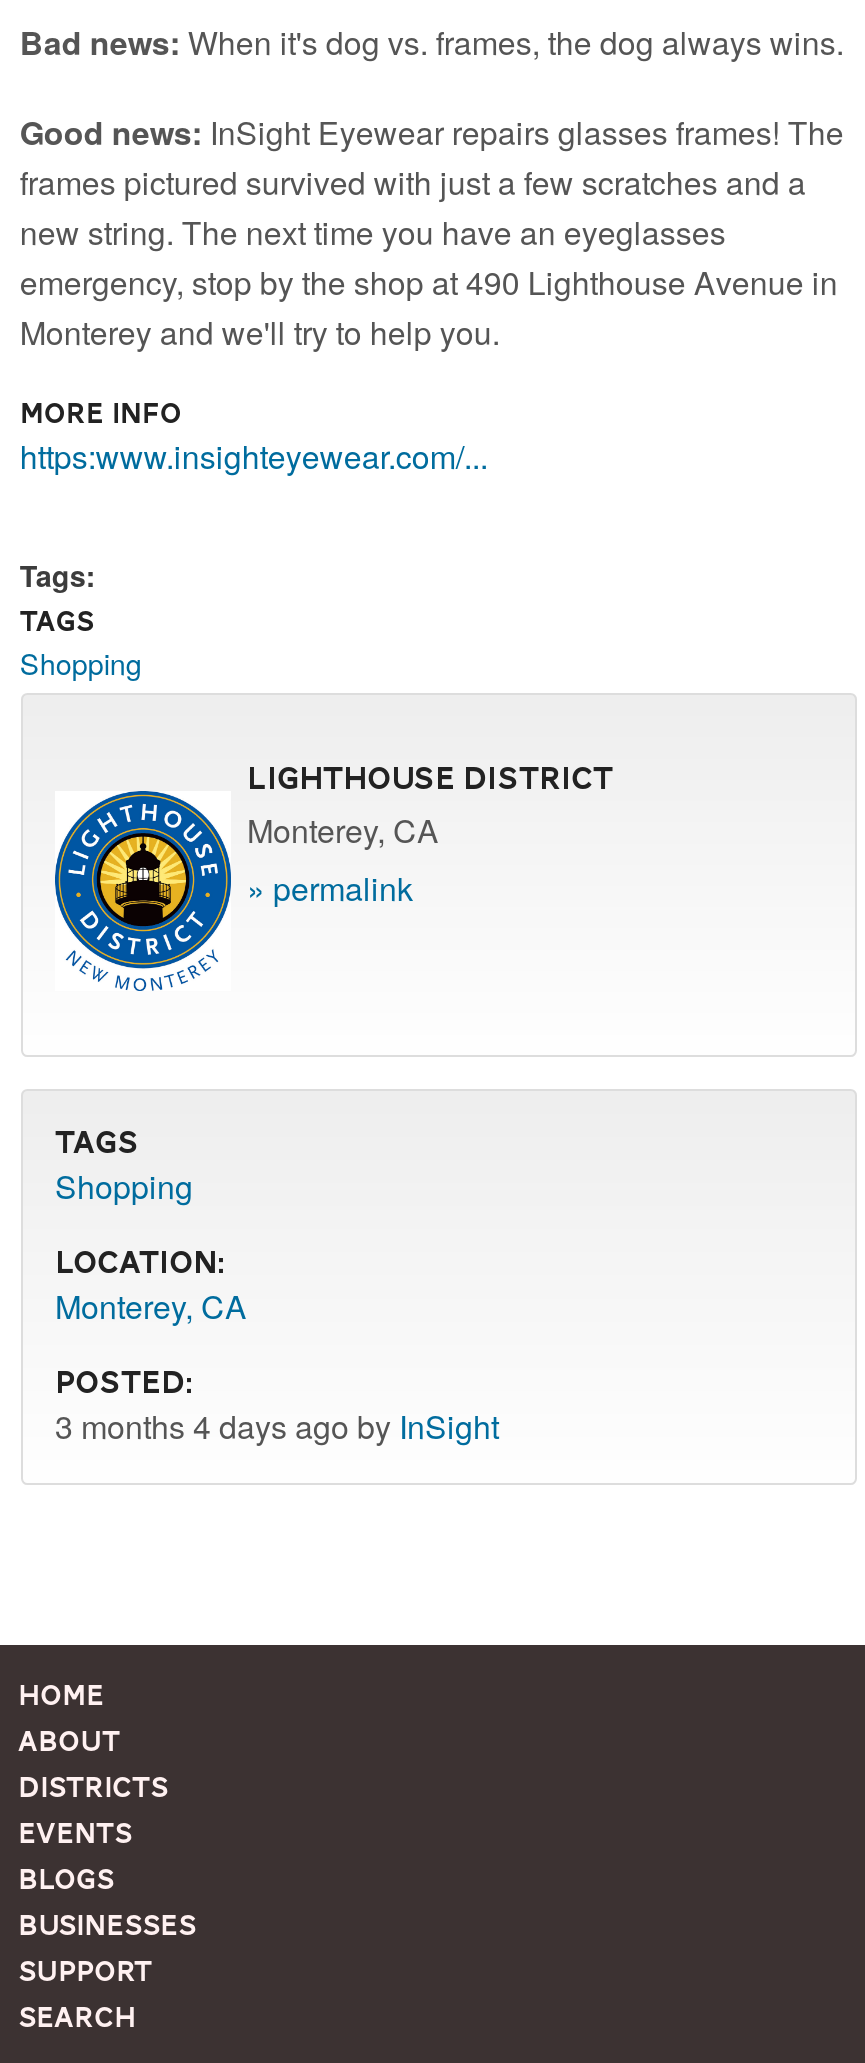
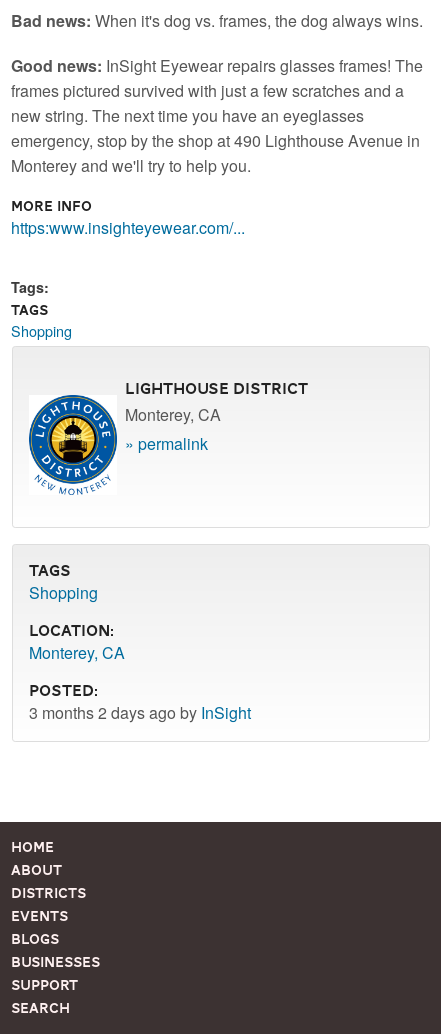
[55,1402,499,1448] 3 months 4 days ago by InSight -> [29,701,251,724] 3 months 2 days ago by InSight

